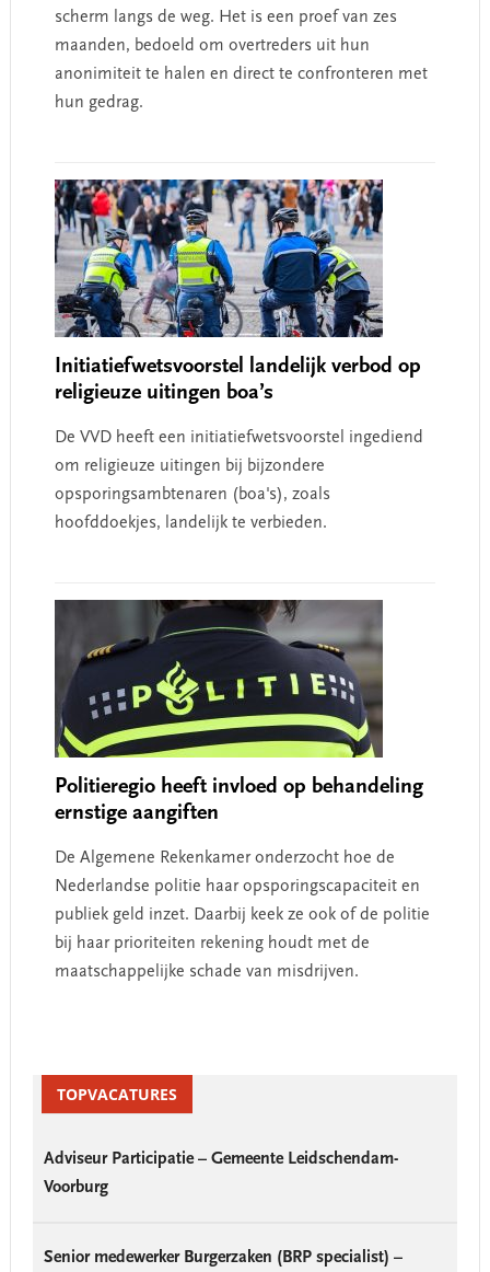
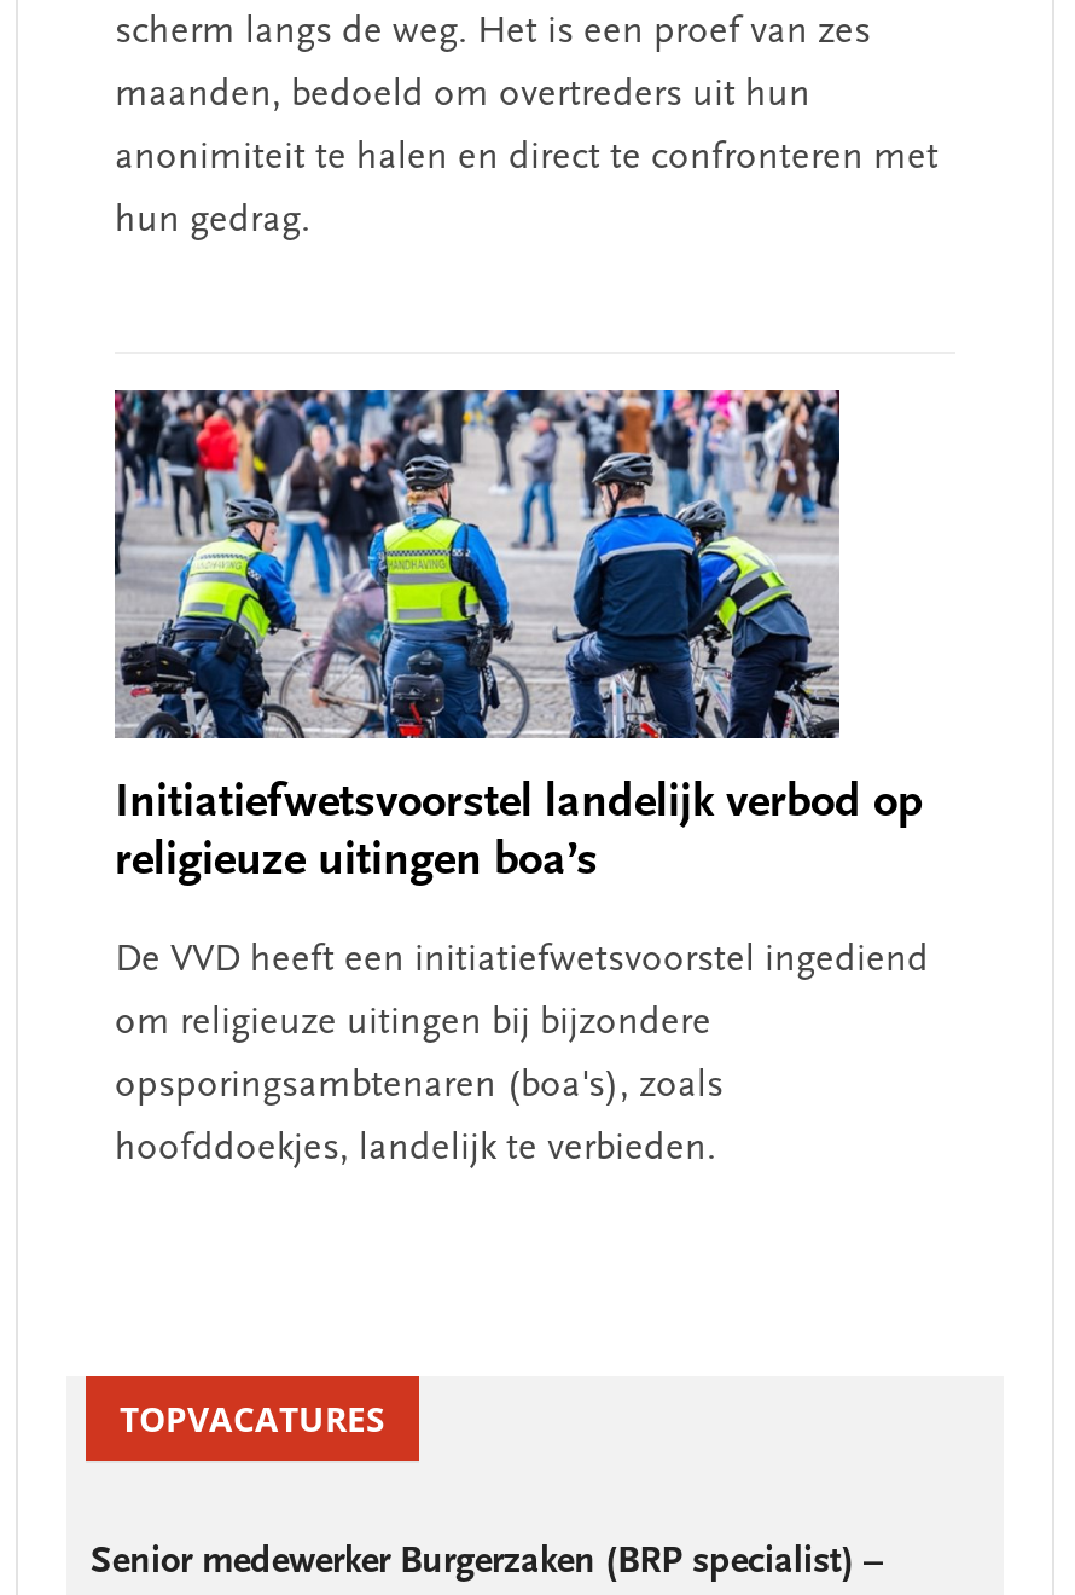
[54,599,430,980] [image] | Politieregio heeft invloed op behandeling | ernstige aangiften | De Algemene Rekenkamer onderzocht hoe de | Nederlandse politie haar opsporingscapaciteit en | publiek geld inzet. Daarbij keek ze ook of de politie | bij haar prioriteiten rekening houdt met de | maatschappelijke schade van misdrijven. -> none
[44,1150,398,1196] Adviseur Participatie – Gemeente Leidschendam- | Voorburg -> none

